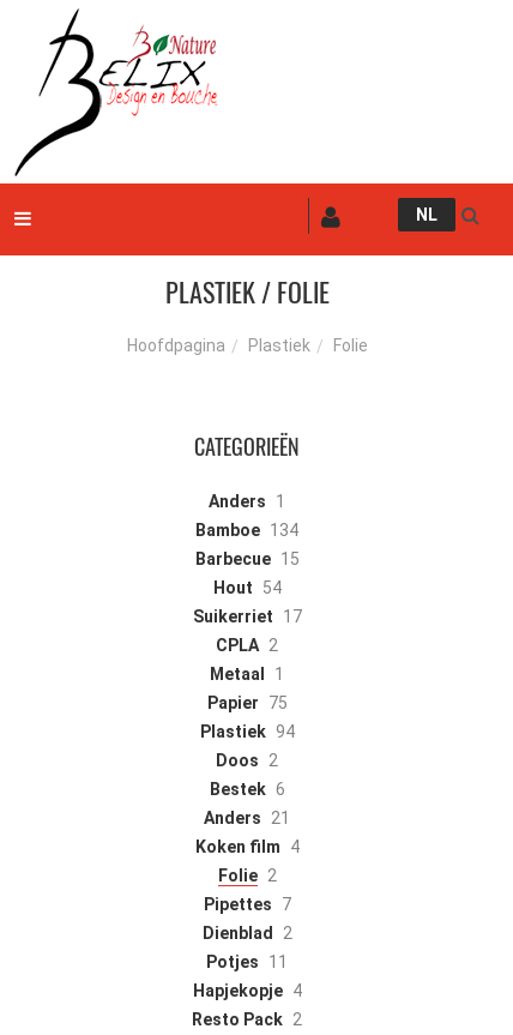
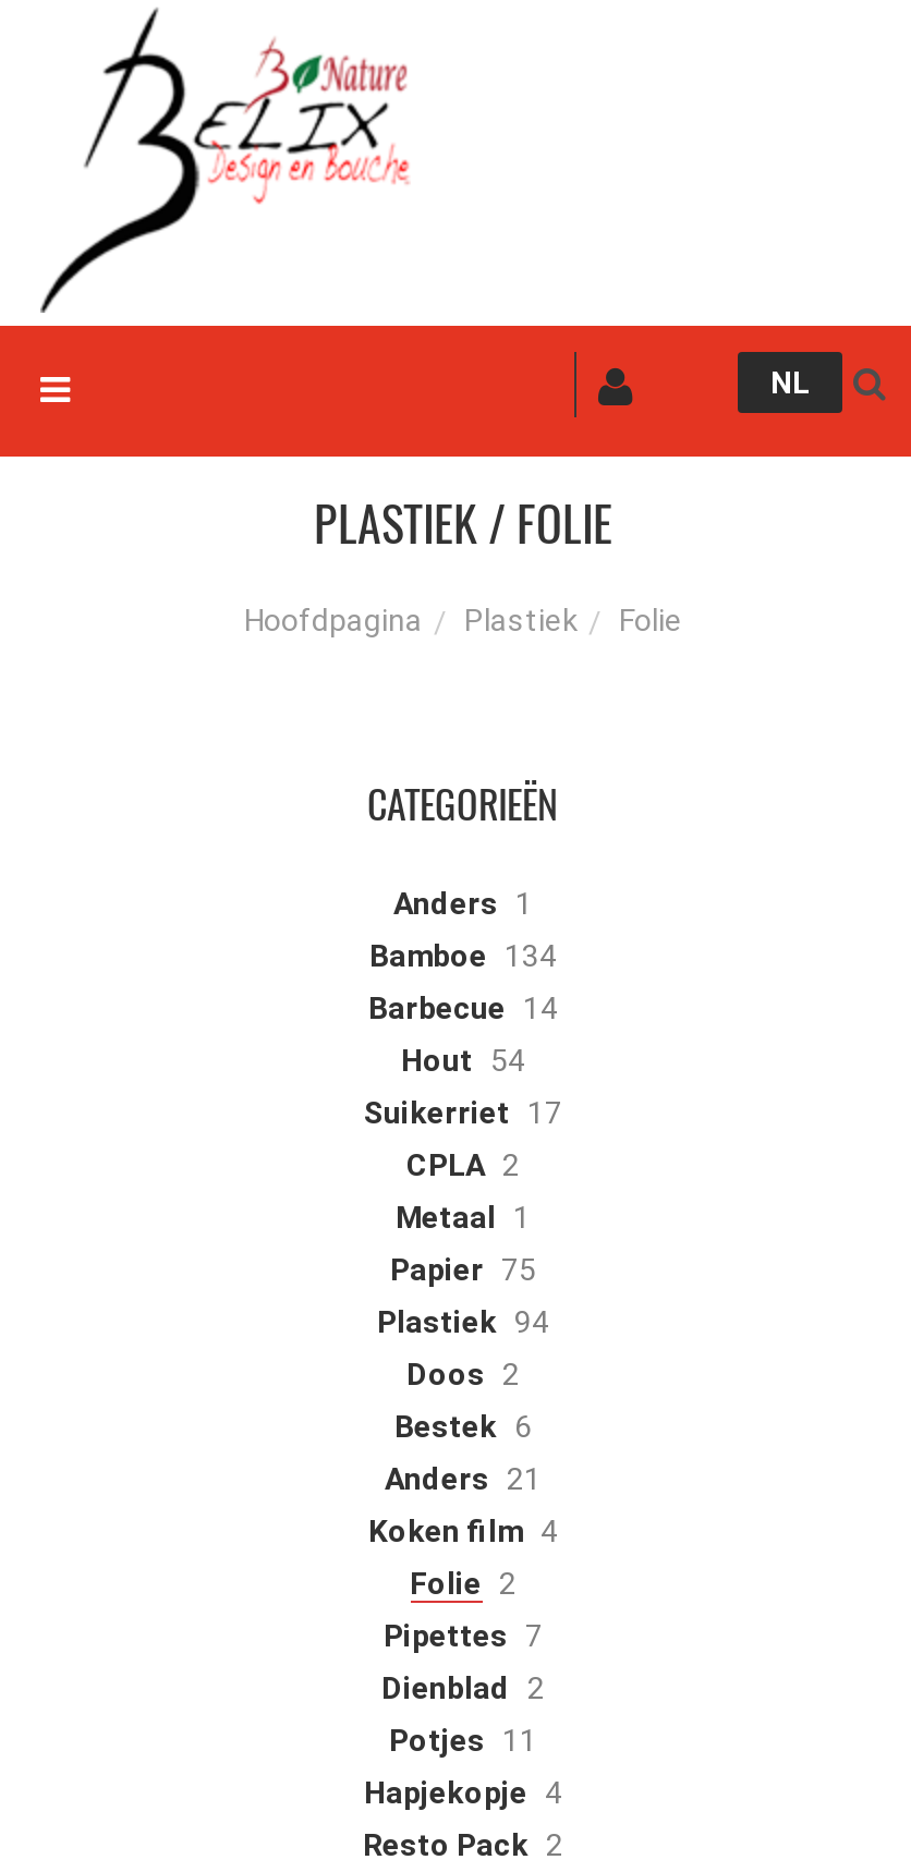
[195,549,299,568] Barbecue 15 -> [368,990,558,1025] Barbecue 14

